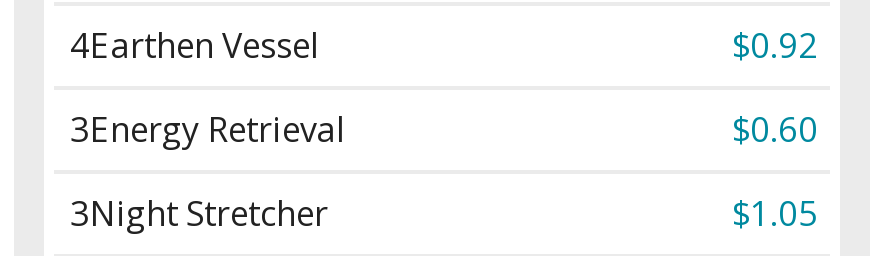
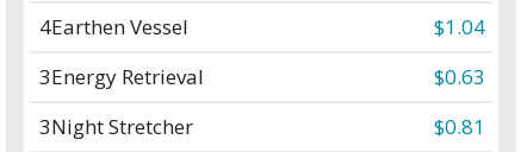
[732,22,818,68] $0.92 -> [434,13,485,40] $1.04
[732,106,818,152] $0.60 -> [434,63,485,90] $0.63
[732,190,818,236] $1.05 -> [434,113,485,140] $0.81

